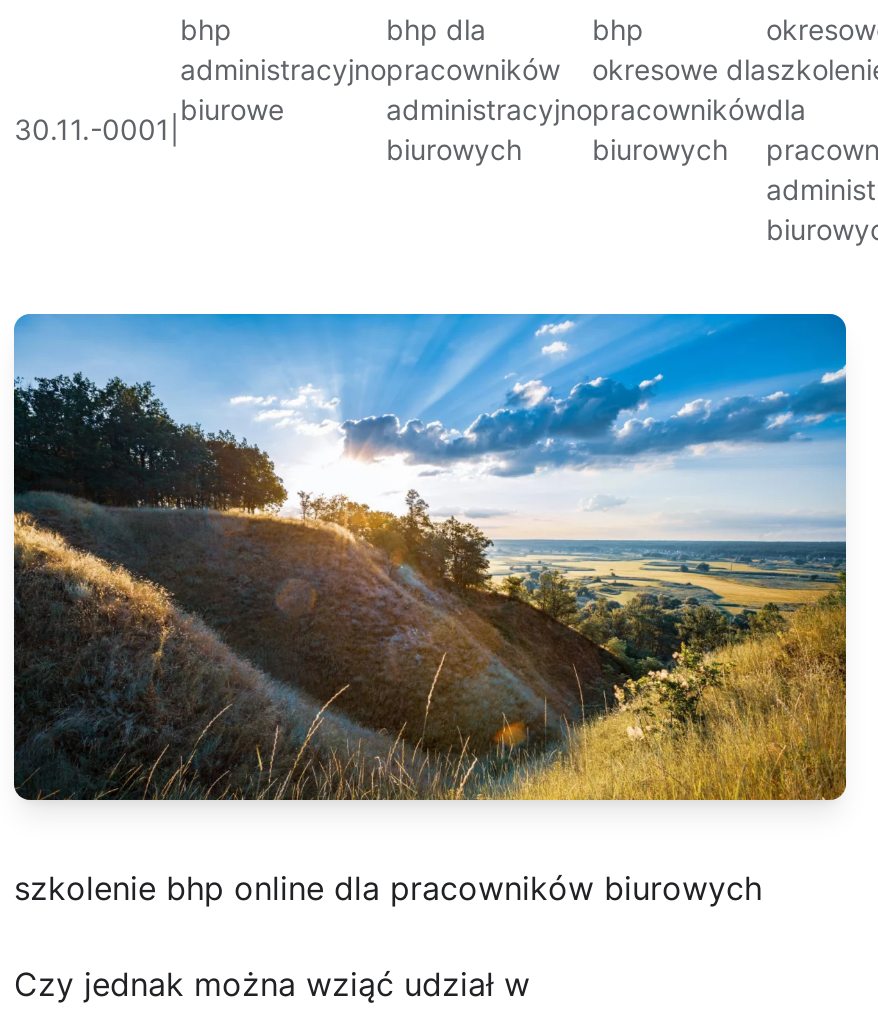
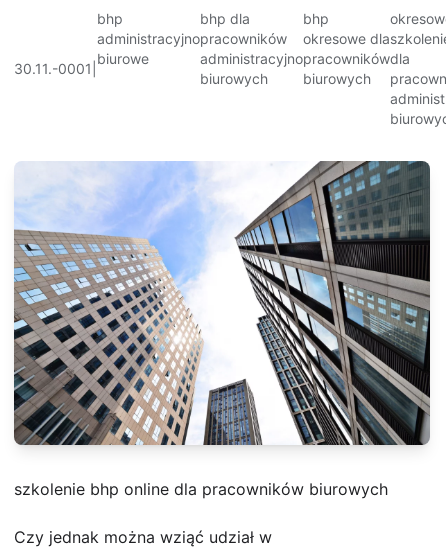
[14,312,848,802] [image] -> [13,160,431,446] [image]

